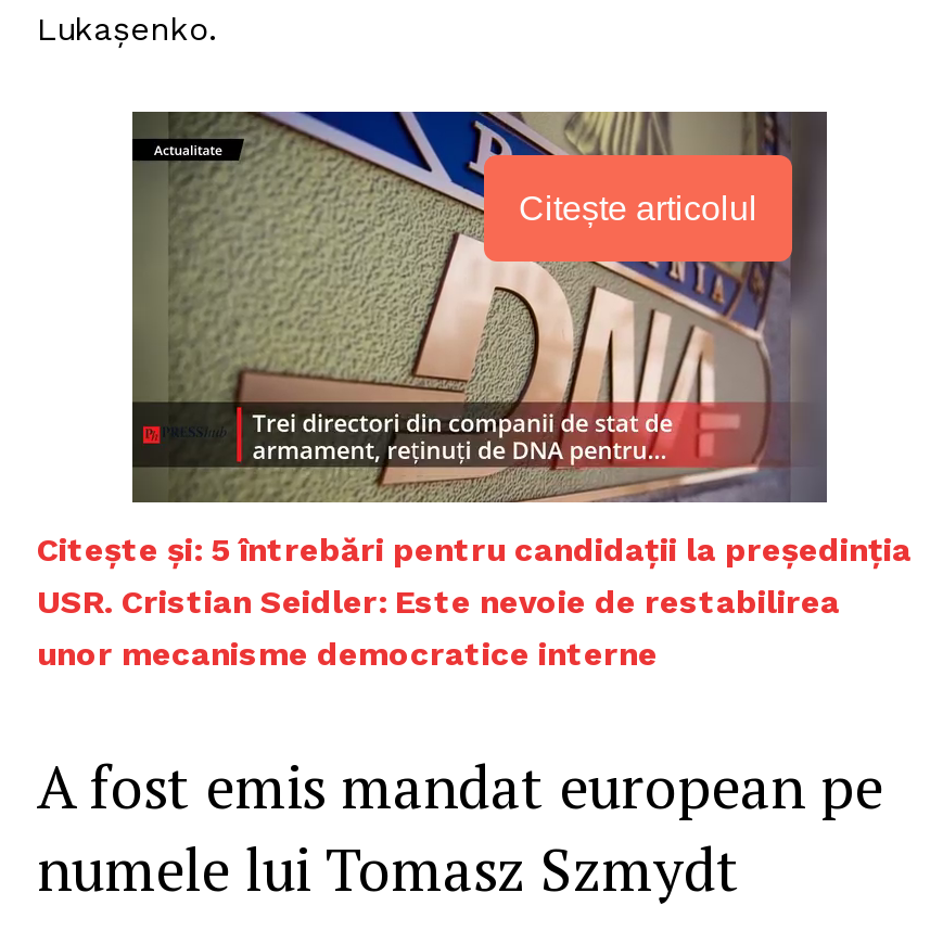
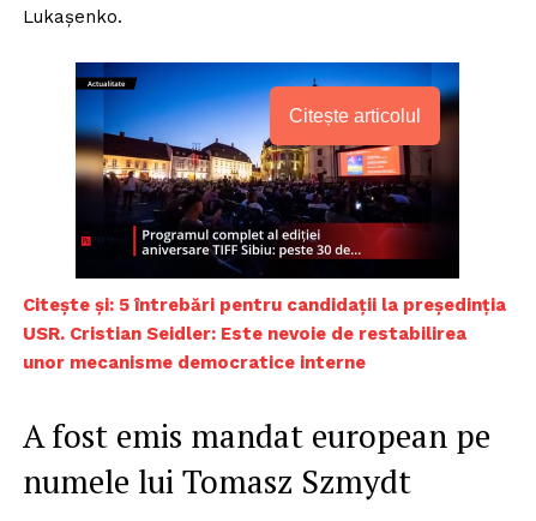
[130,109,829,503] [image] -> [76,61,460,280] [image]

